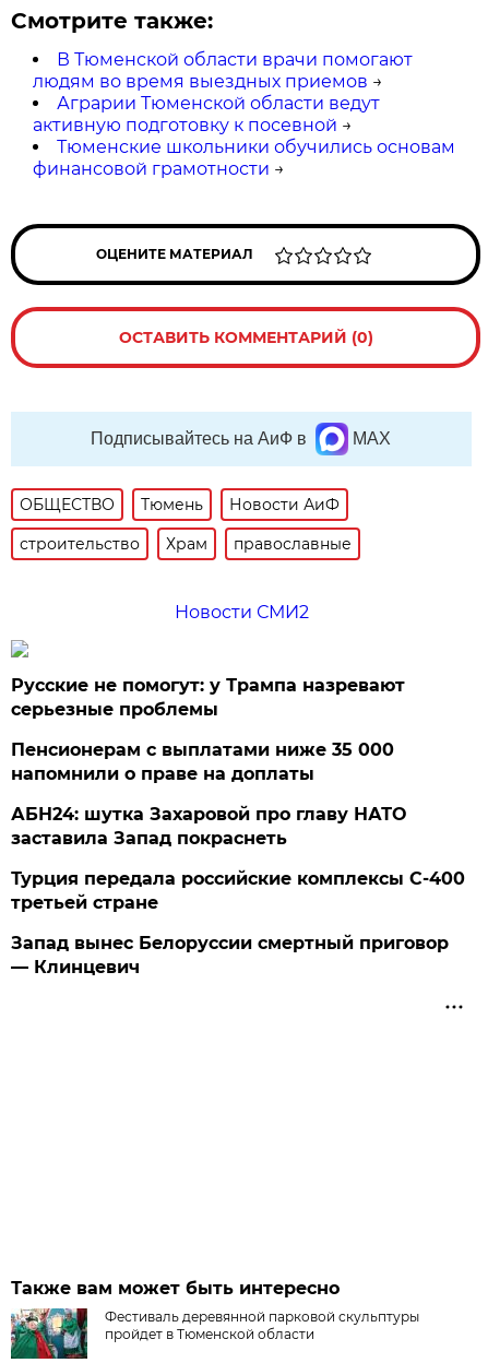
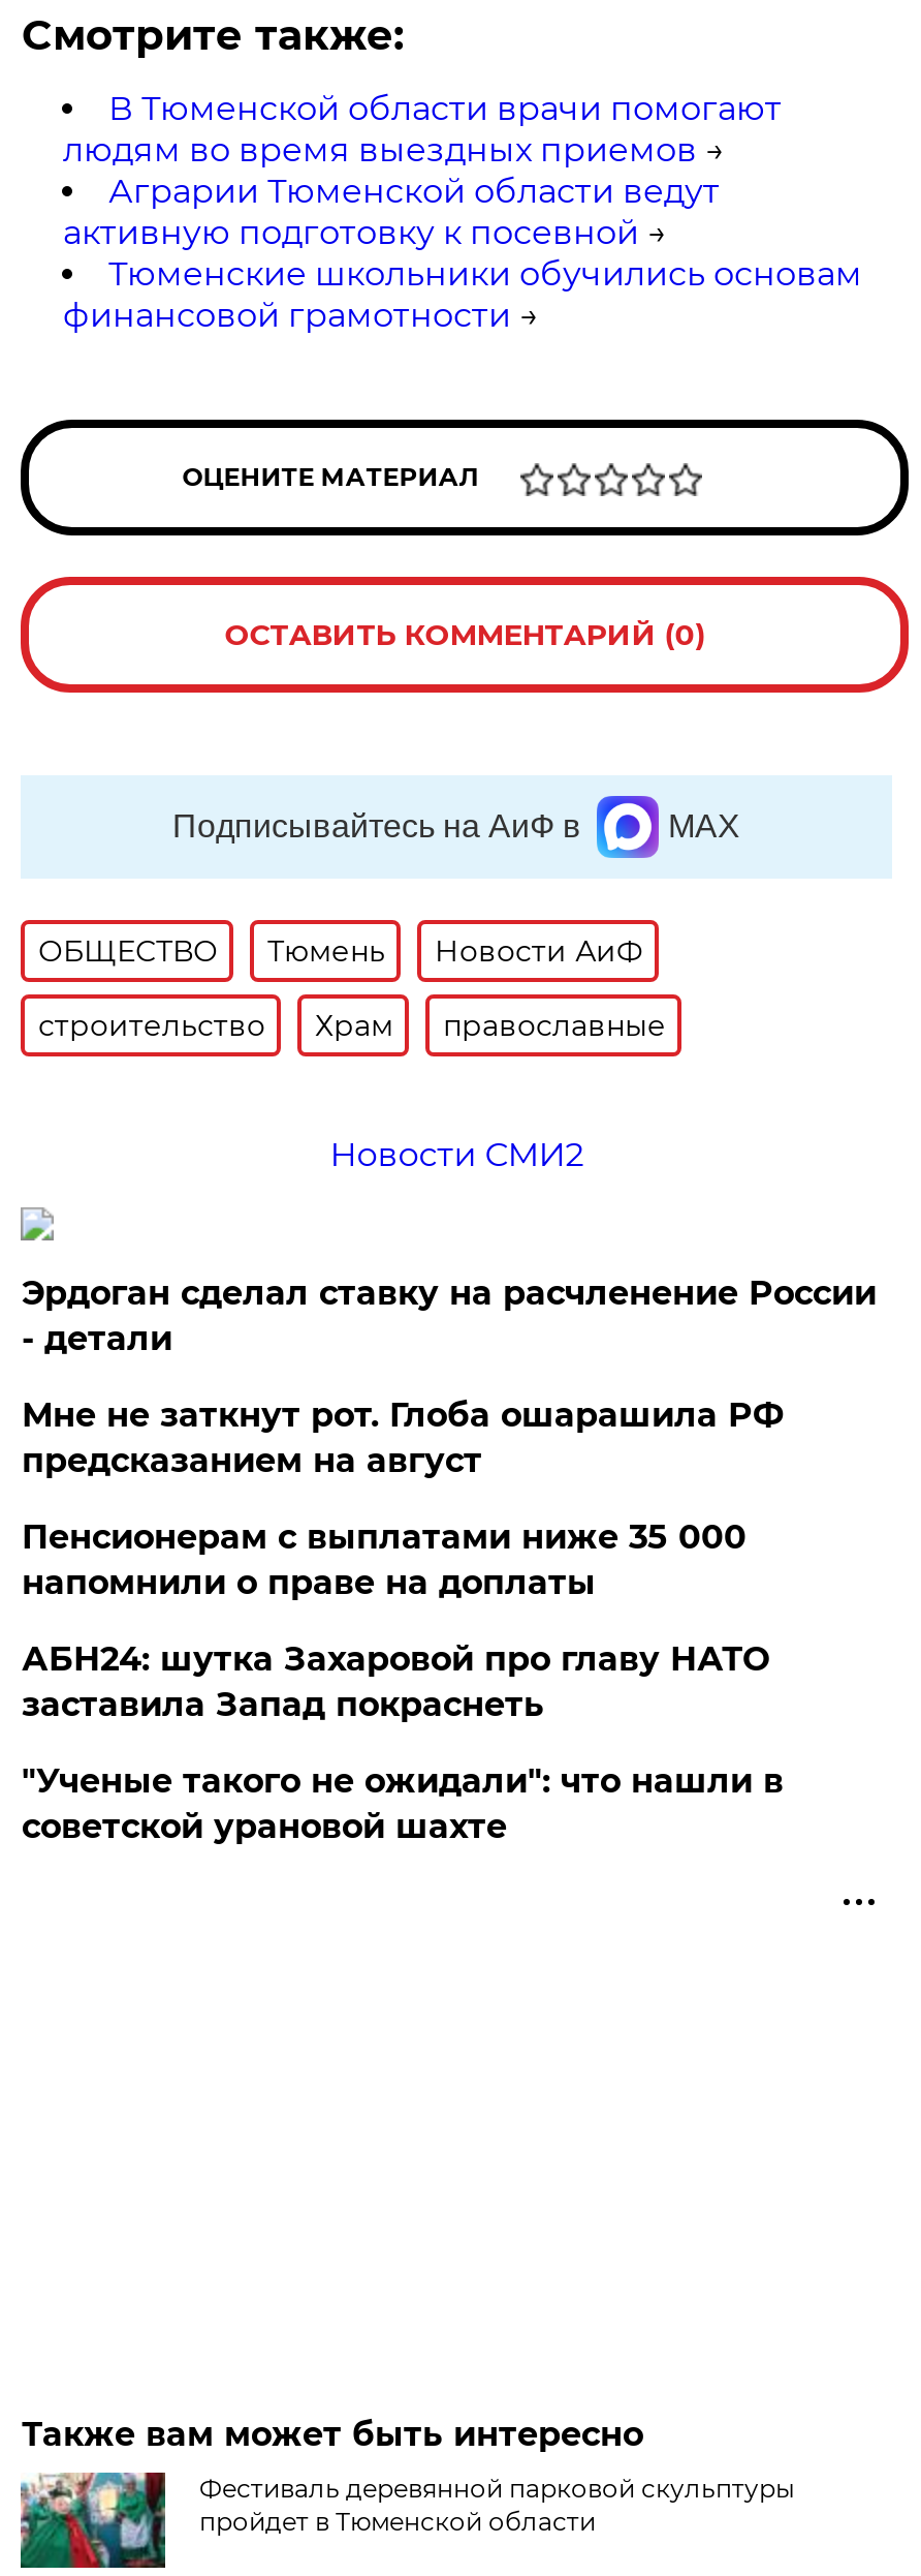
[11,675,405,720] Русские не помогут: у Трампа назревают | серьезные проблемы -> [21,1274,876,1481] Эрдоган сделал ставку на расчленение России | - детали | Мне не заткнут рот. Глоба ошарашила РФ | предсказанием на август
moved [11,740,407,849] -> [21,1518,769,1725]: Пенсионерам с выплатами ниже 35 000 | напомнили о праве на доплаты | АБН24: шутка Захаровой про главу НАТО | заставила Запад покраснеть
[11,868,466,978] Турция передала российские комплексы С-400 | третьей стране | Запад вынес Белоруссии смертный приговор | — Клинцевич -> [21,1762,783,1847] "Ученые такого не ожидали": что нашли в | советской урановой шахте

